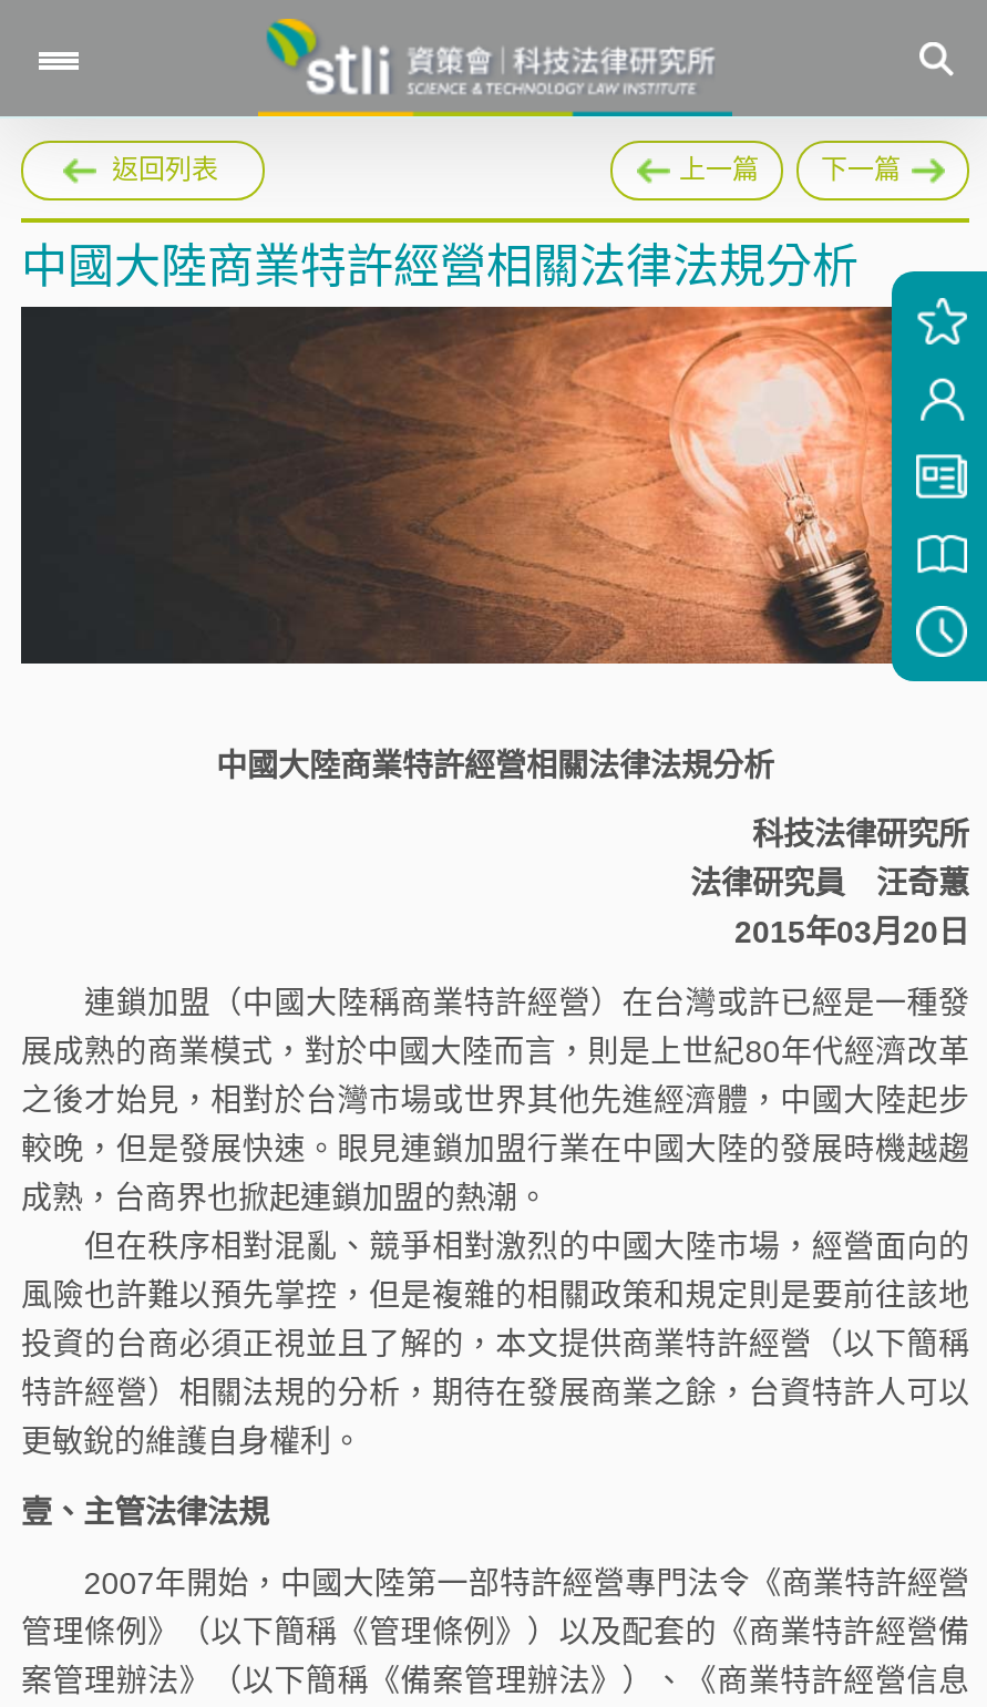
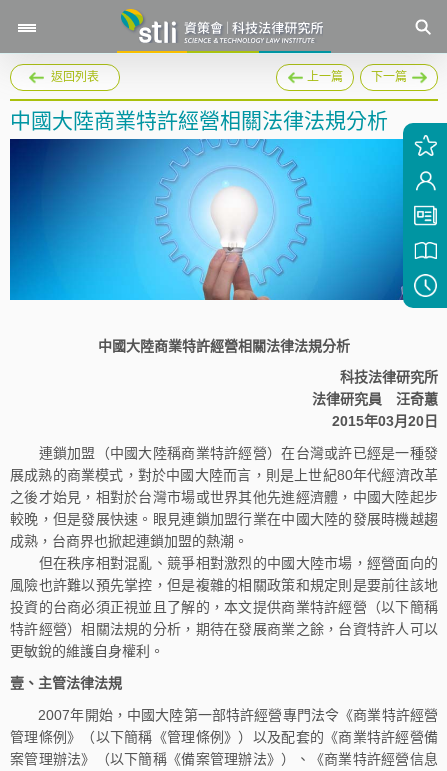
[19,305,894,666] [image] -> [9,138,404,301] [image]

